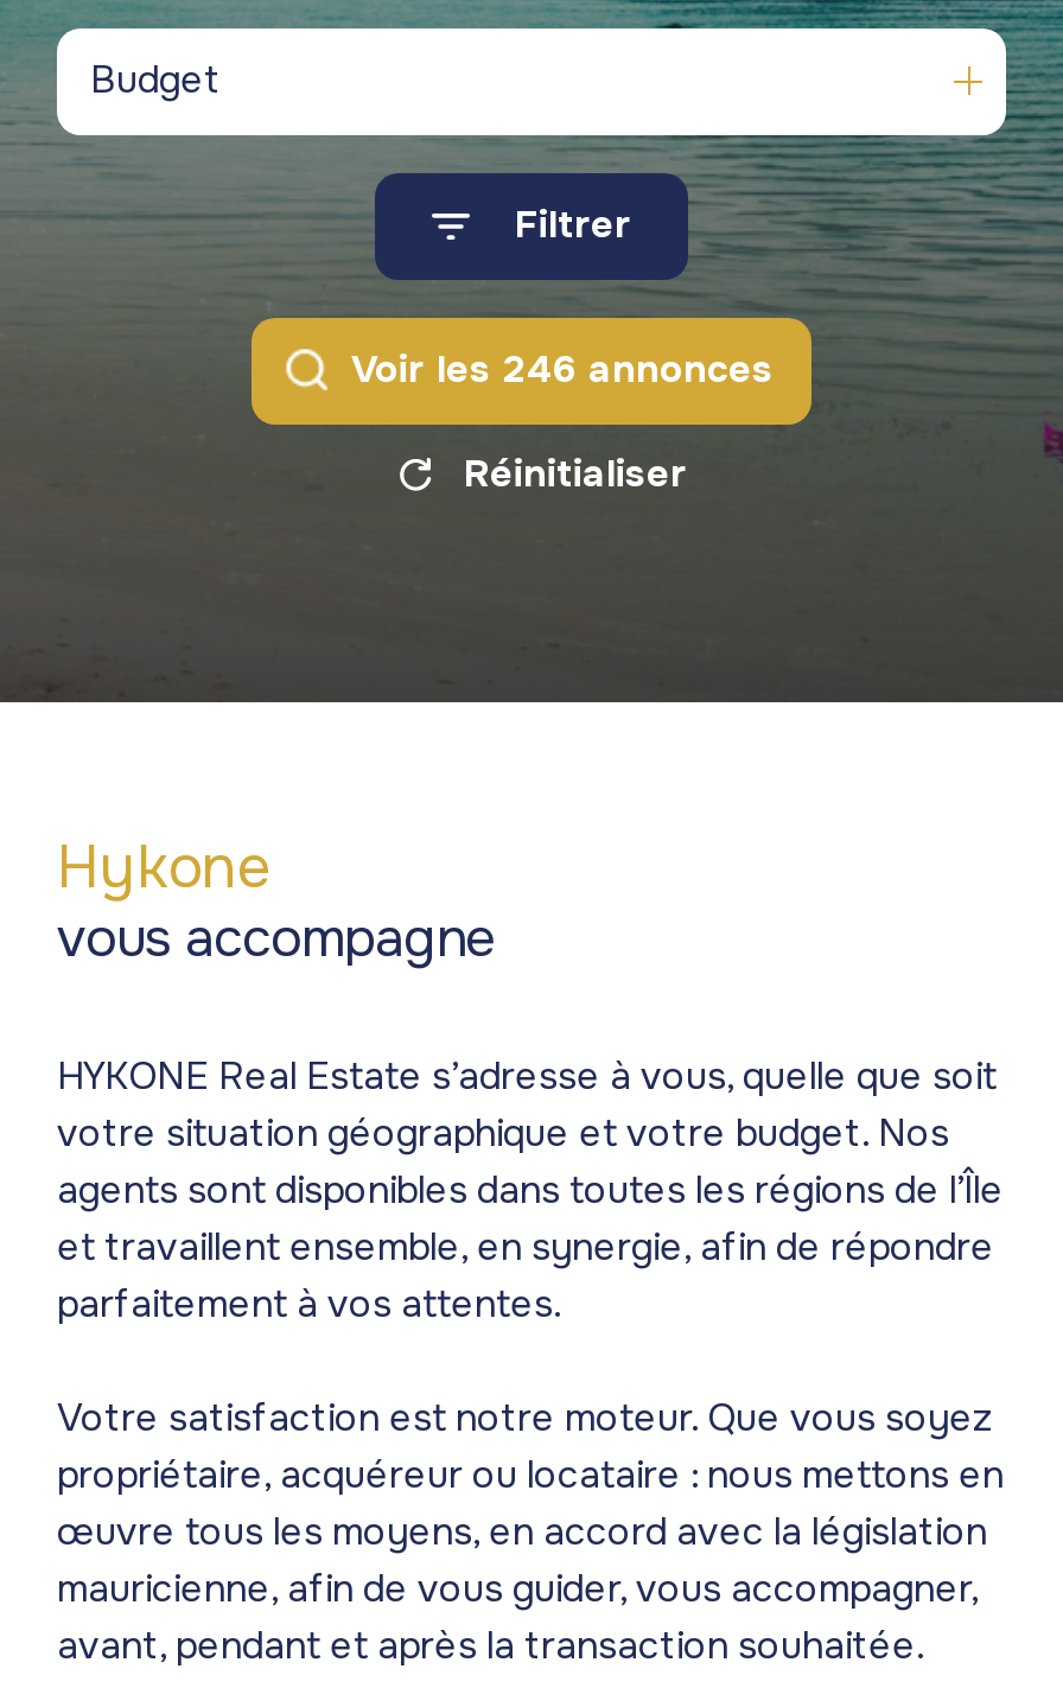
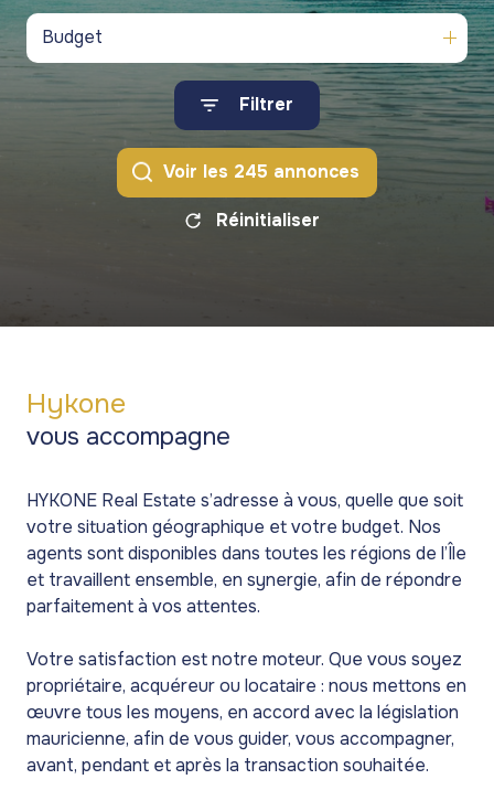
[351,345,774,395] Voir les 246 annonces -> [163,160,359,184] Voir les 245 annonces

